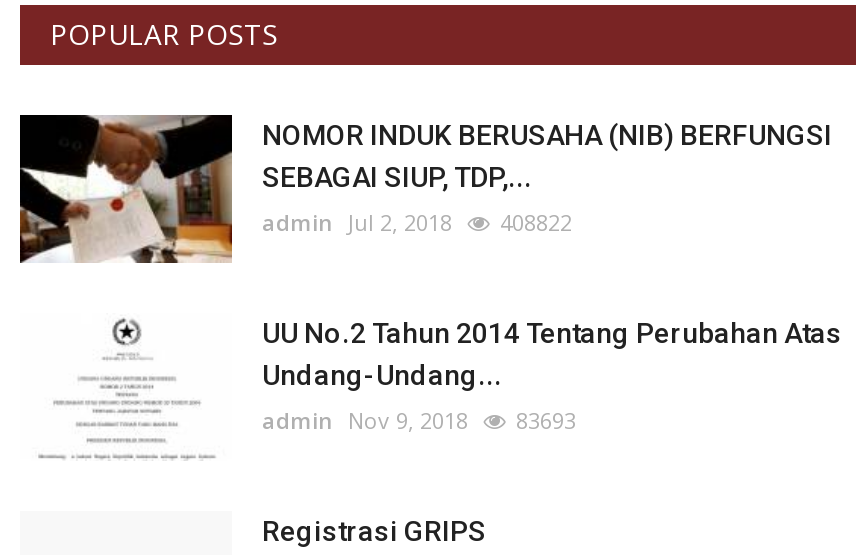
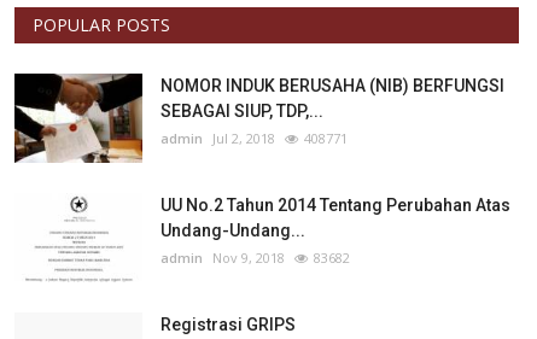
[262,207,572,237] admin Jul 2, 2018 408822 -> [160,129,348,147] admin Jul 2, 2018 408771
[262,405,576,435] admin Nov 9, 2018 83693 -> [160,249,350,267] admin Nov 9, 2018 83682

